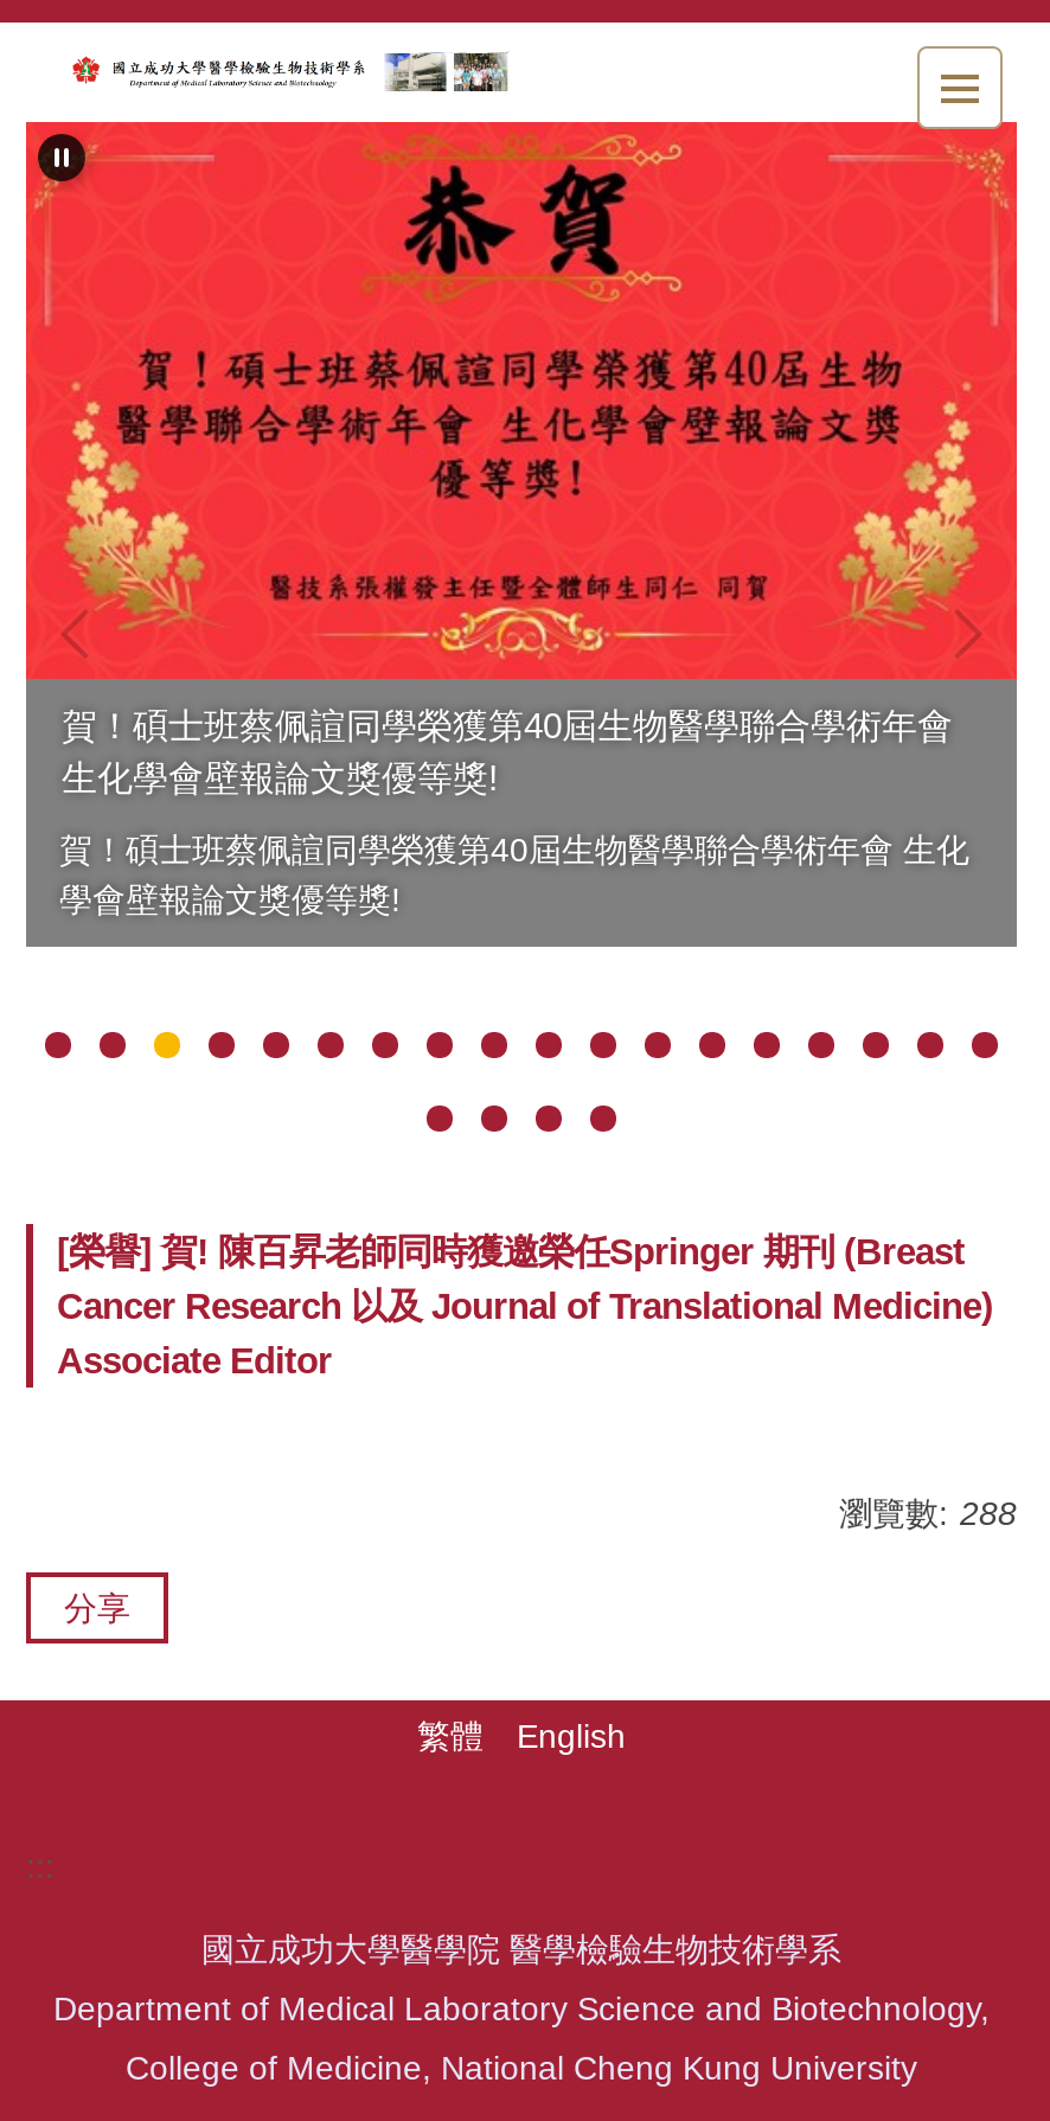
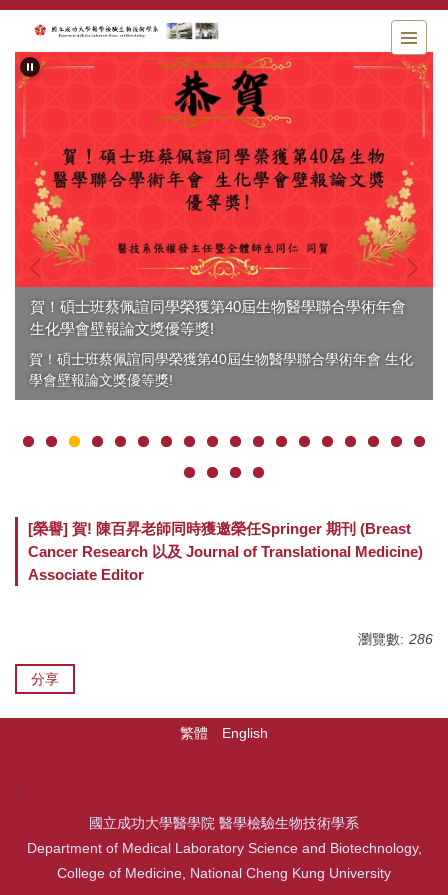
[839,1495,1017,1533] 瀏覽數: 288 -> [358,631,433,647] 瀏覽數: 286

